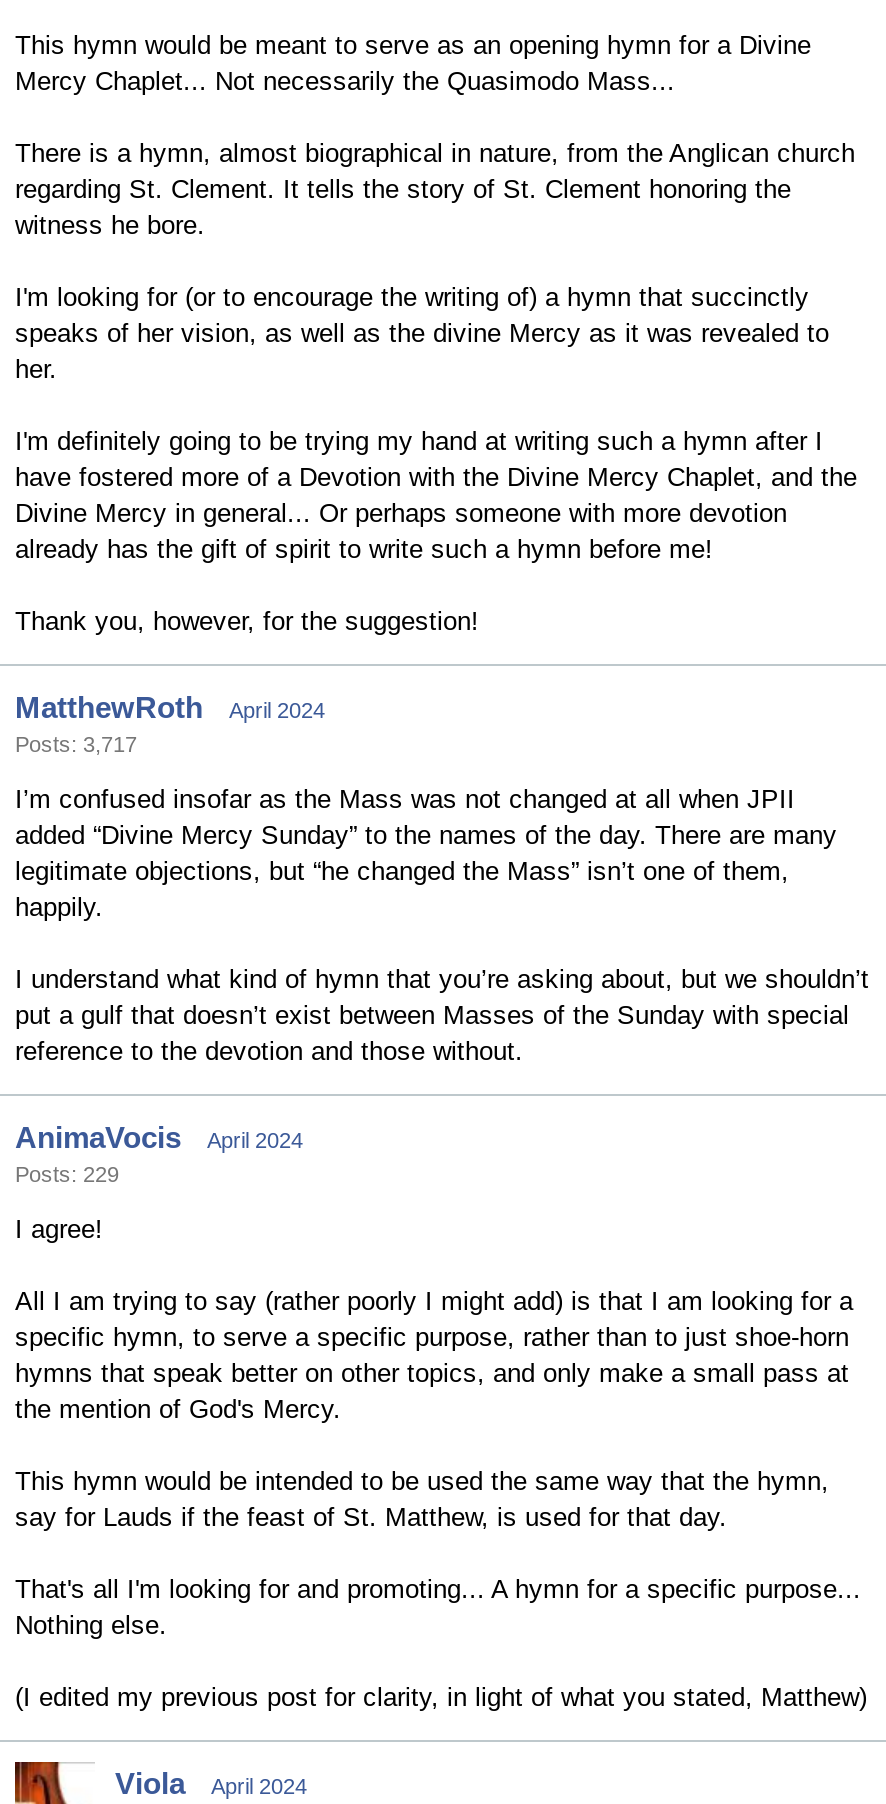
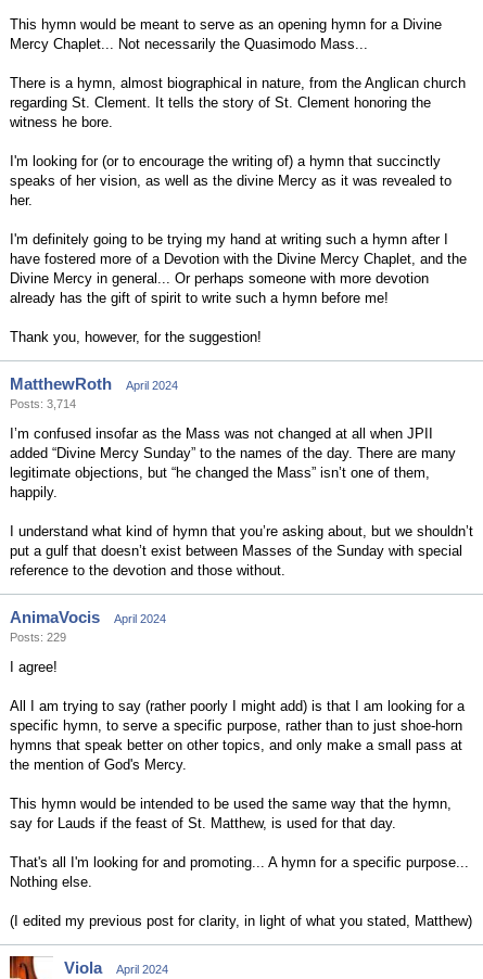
[15,732,137,756] Posts: 3,717 -> [10,397,76,410] Posts: 3,714

